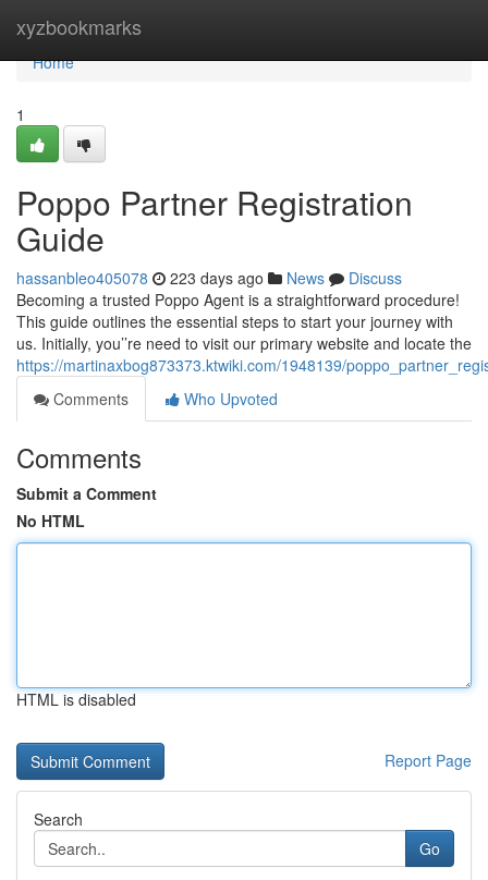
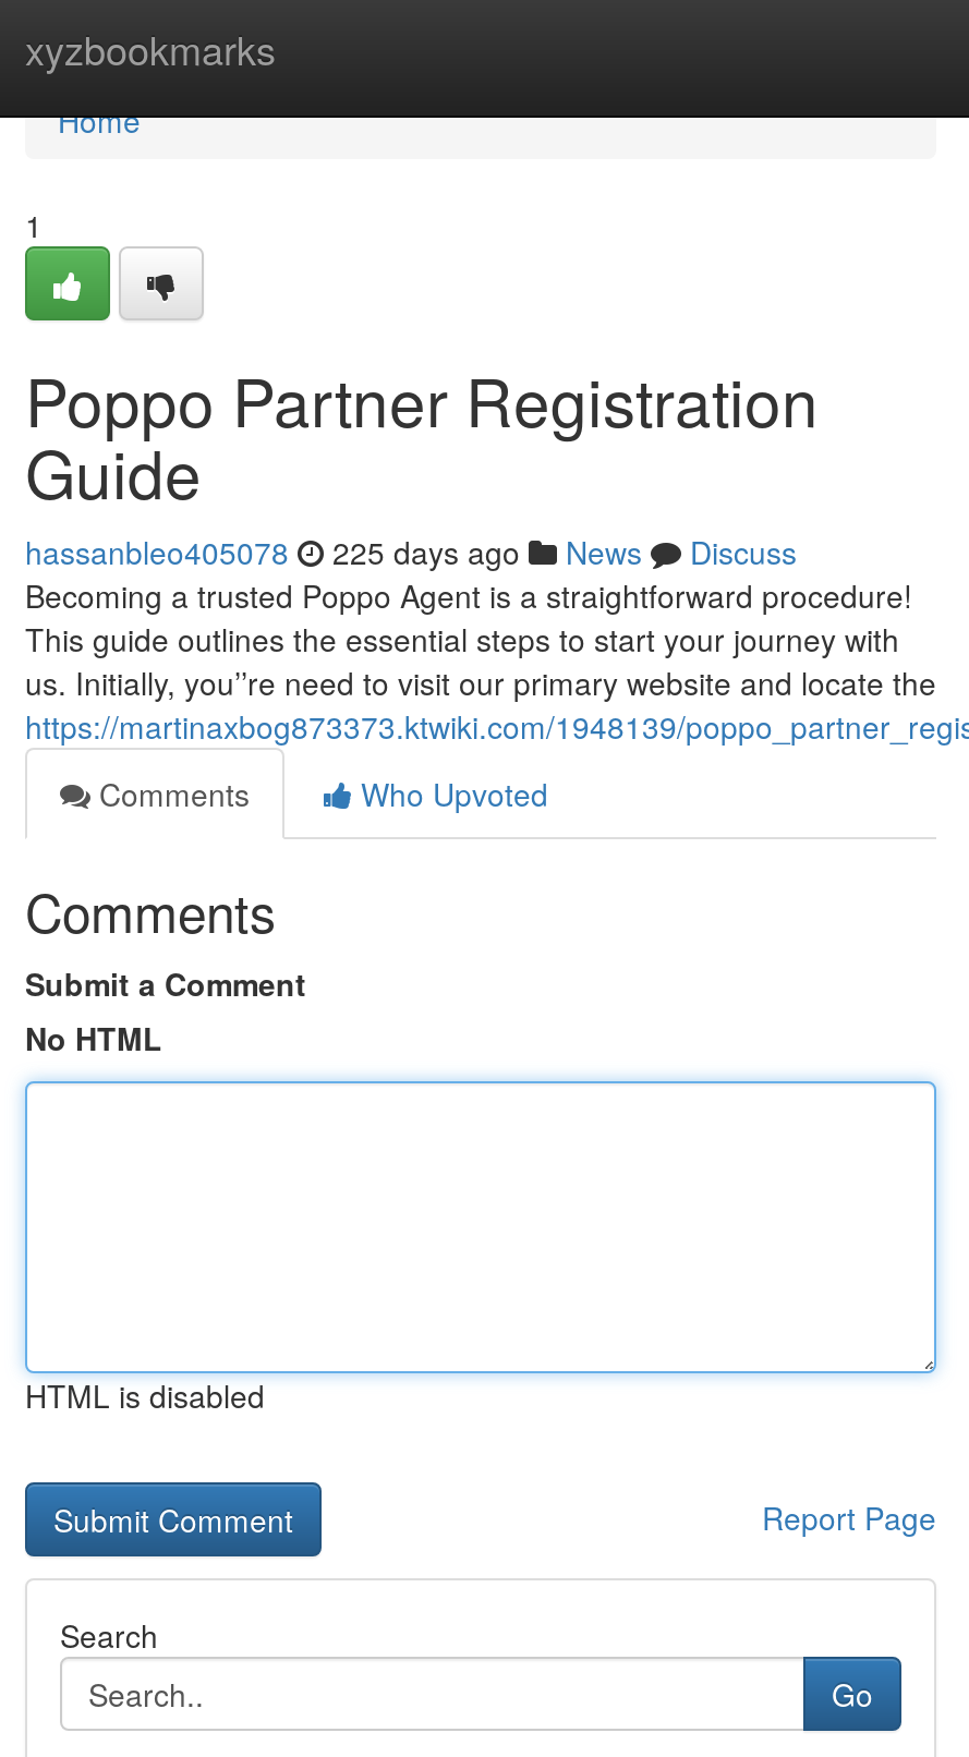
[16,267,402,289] hassanbleo405078 223 days ago News Discuss -> [25,530,797,573] hassanbleo405078 225 days ago News Discuss

